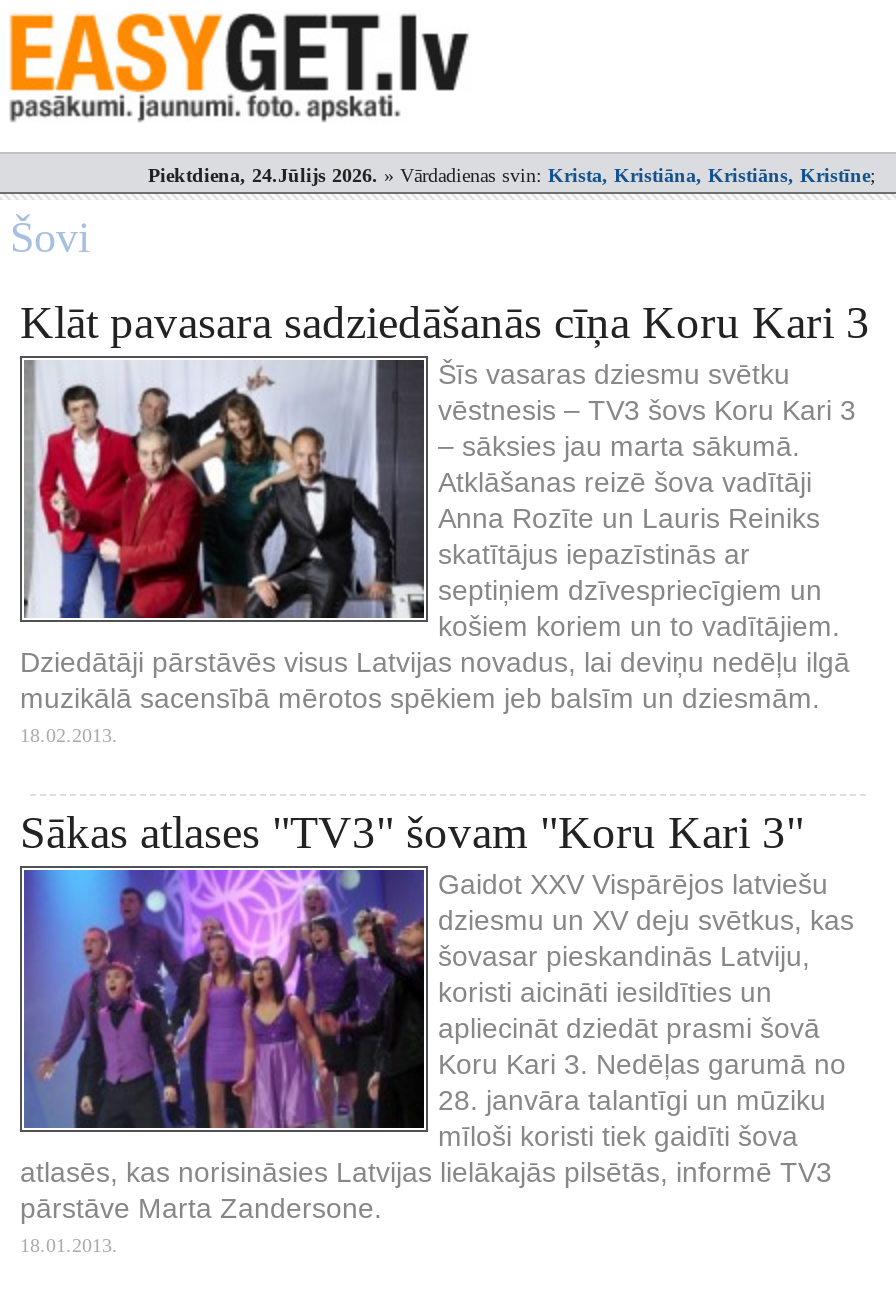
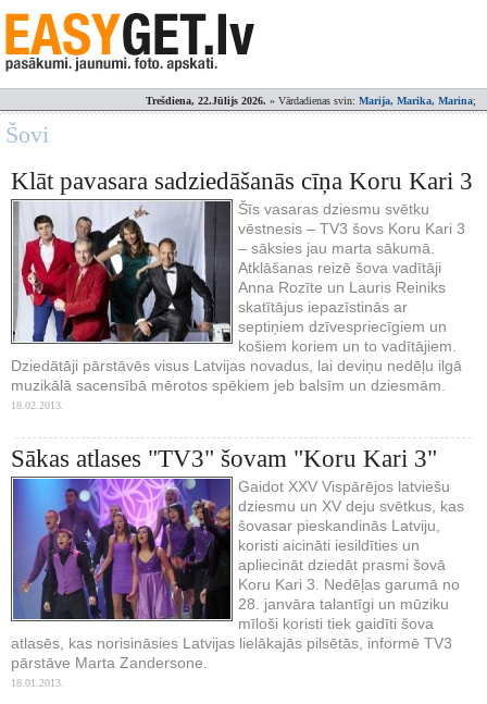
[148,164,876,186] Piektdiena, 24.Jūlijs 2026.» Vārdadienas svin: Krista, Kristiāna, Kristiāns, Kristīne; -> [146,95,476,107] Trešdiena, 22.Jūlijs 2026.» Vārdadienas svin: Marija, Marika, Marina;

